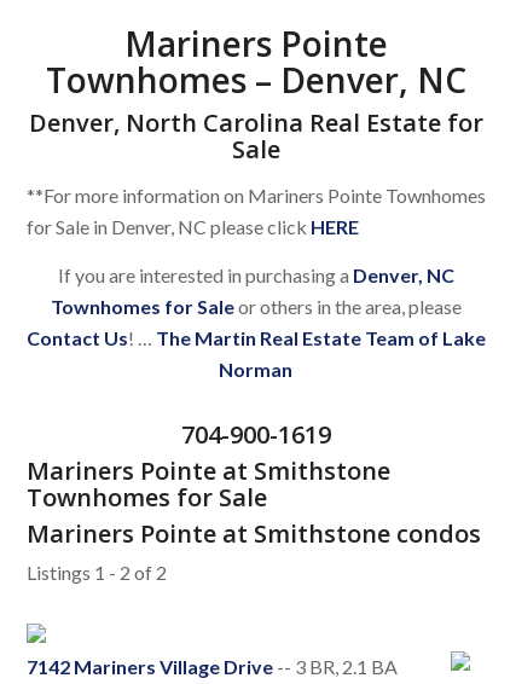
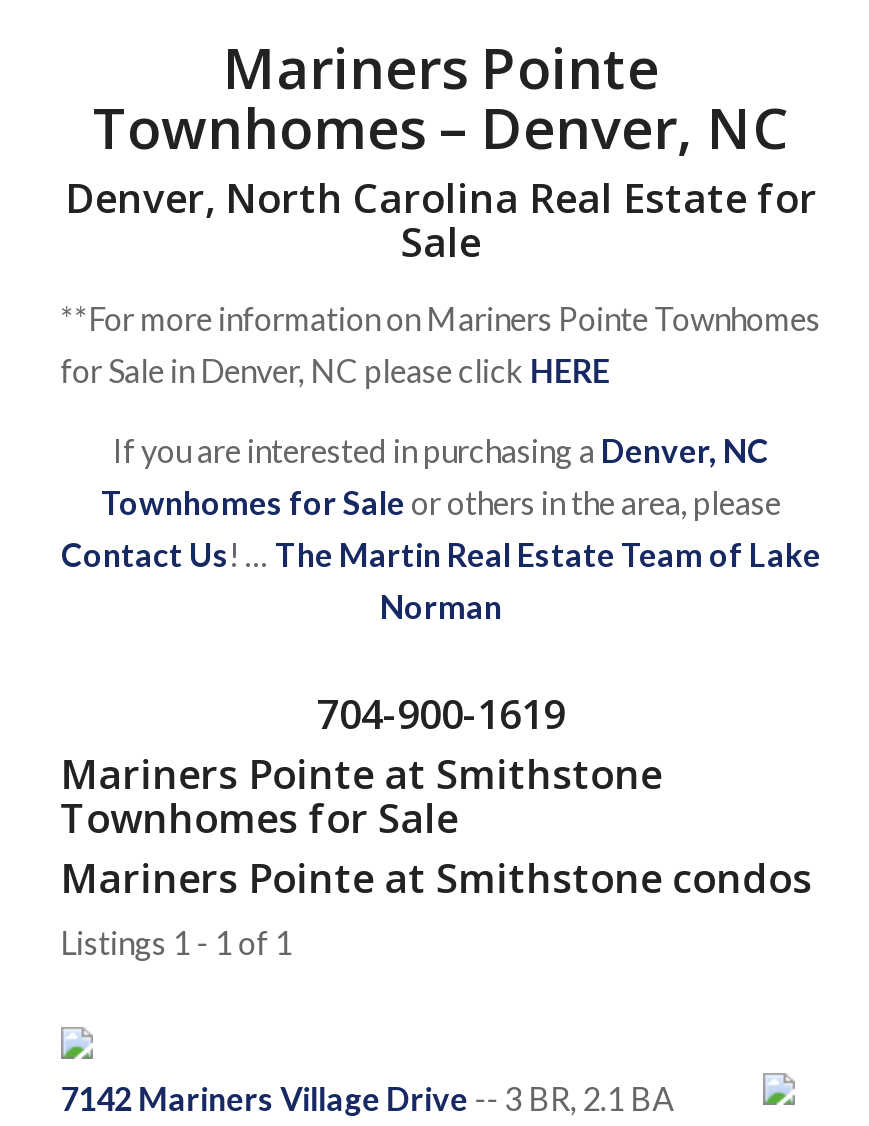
[26,560,166,583] Listings 1 - 2 of 2 -> [60,922,292,960] Listings 1 - 1 of 1

